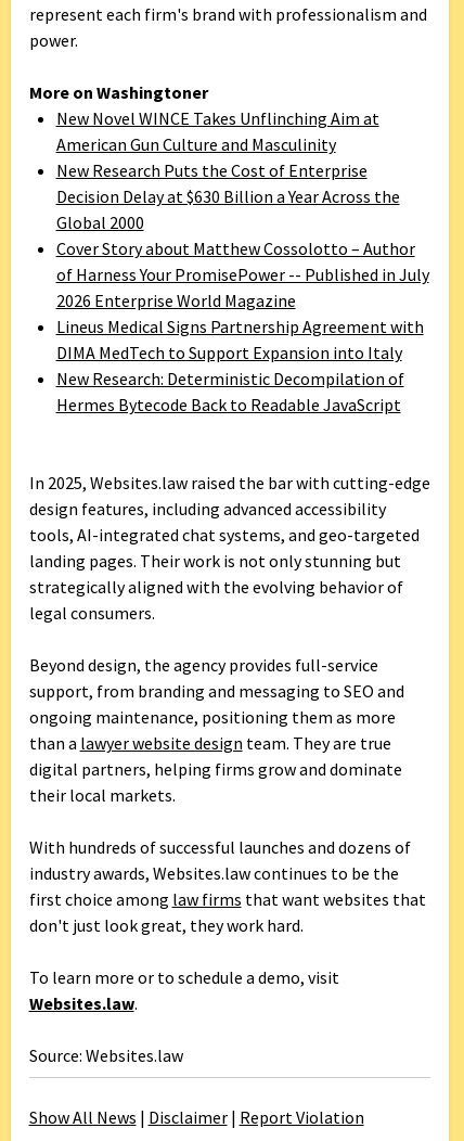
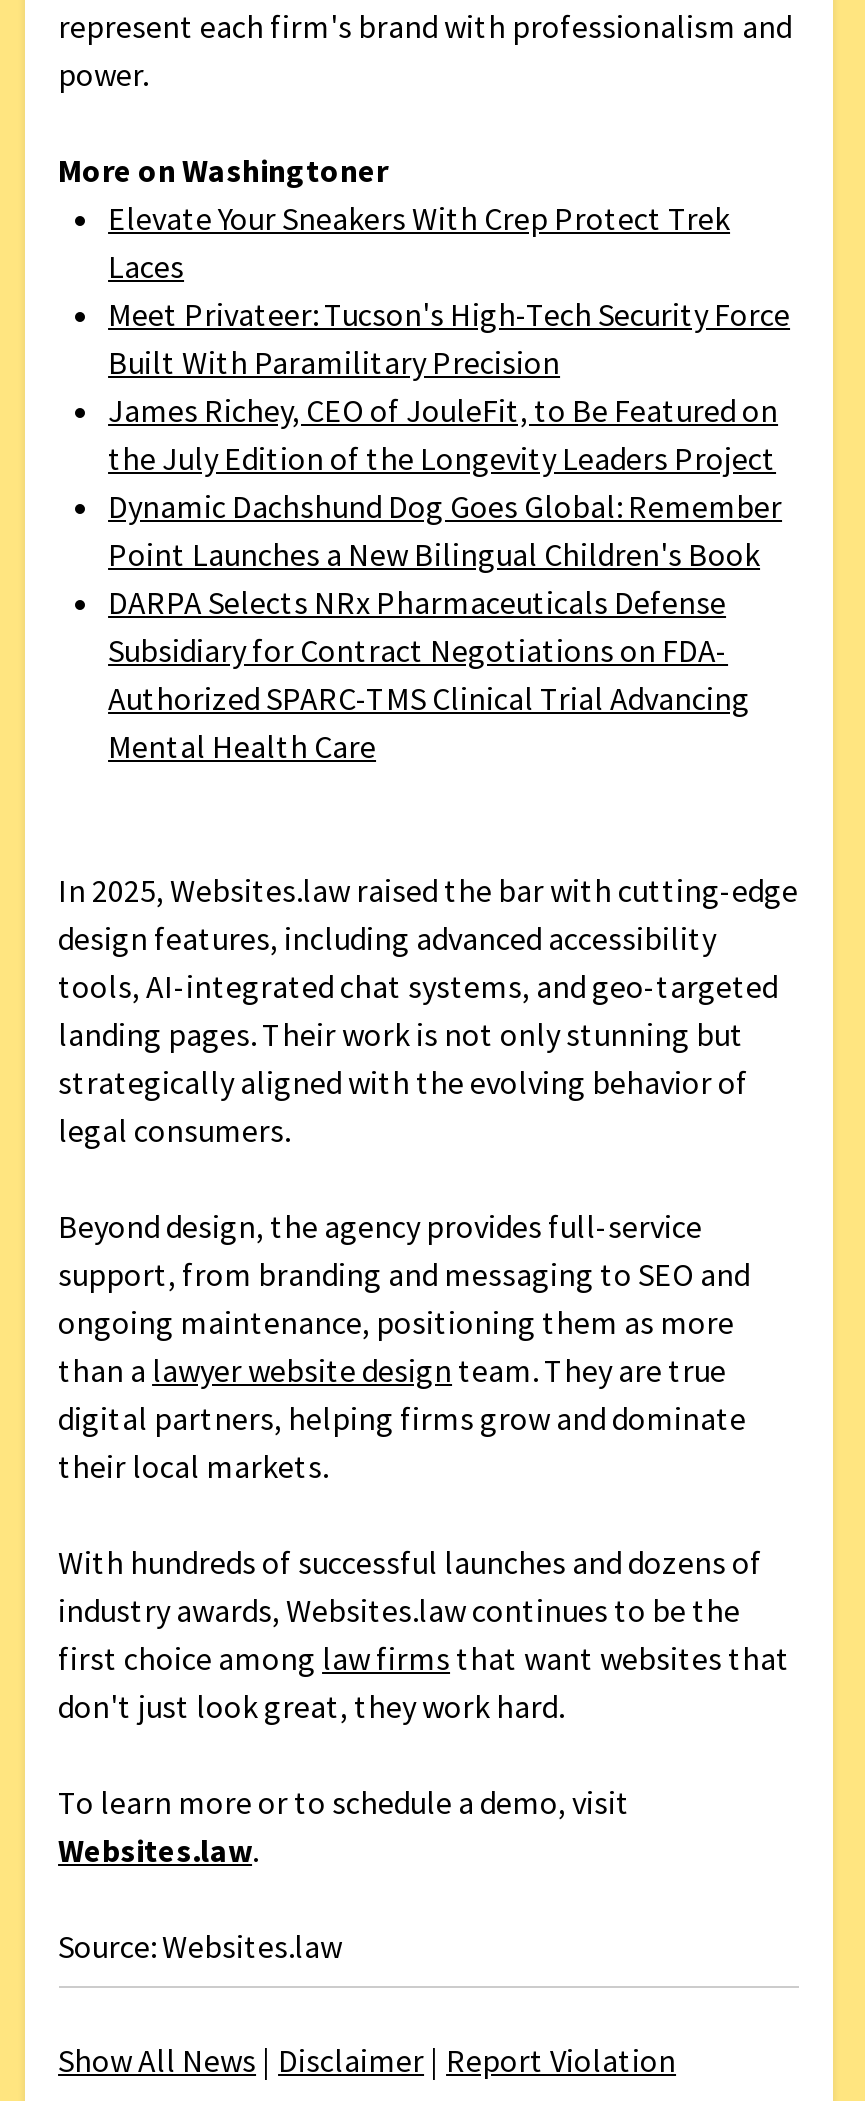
[56,107,429,416] New Novel WINCE Takes Unflinching Aim at | American Gun Culture and Masculinity | New Research Puts the Cost of Enterprise | Decision Delay at $630 Billion a Year Across the | Global 2000 | Cover Story about Matthew Cossolotto – Author | of Harness Your PromisePower -- Published in July | 2026 Enterprise World Magazine | Lineus Medical Signs Partnership Agreement with | DIMA MedTech to Support Expansion into Italy | New Research: Deterministic Decompilation of | Hermes Bytecode Back to Readable JavaScript -> [108,198,790,766] Elevate Your Sneakers With Crep Protect Trek | Laces | Meet Privateer: Tucson's High-Tech Security Force | Built With Paramilitary Precision | James Richey, CEO of JouleFit, to Be Featured on | the July Edition of the Longevity Leaders Project | Dynamic Dachshund Dog Goes Global: Remember | Point Launches a New Bilingual Children's Book | DARPA Selects NRx Pharmaceuticals Defense | Subsidiary for Contract Negotiations on FDA- | Authorized SPARC-TMS Clinical Trial Advancing | Mental Health Care

